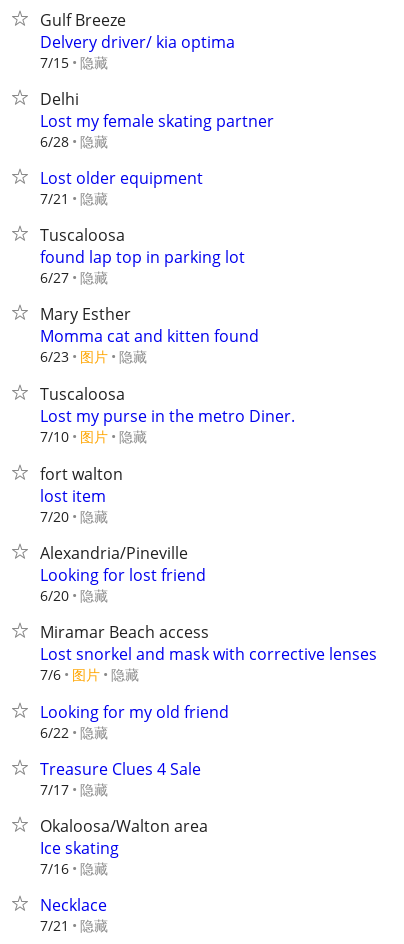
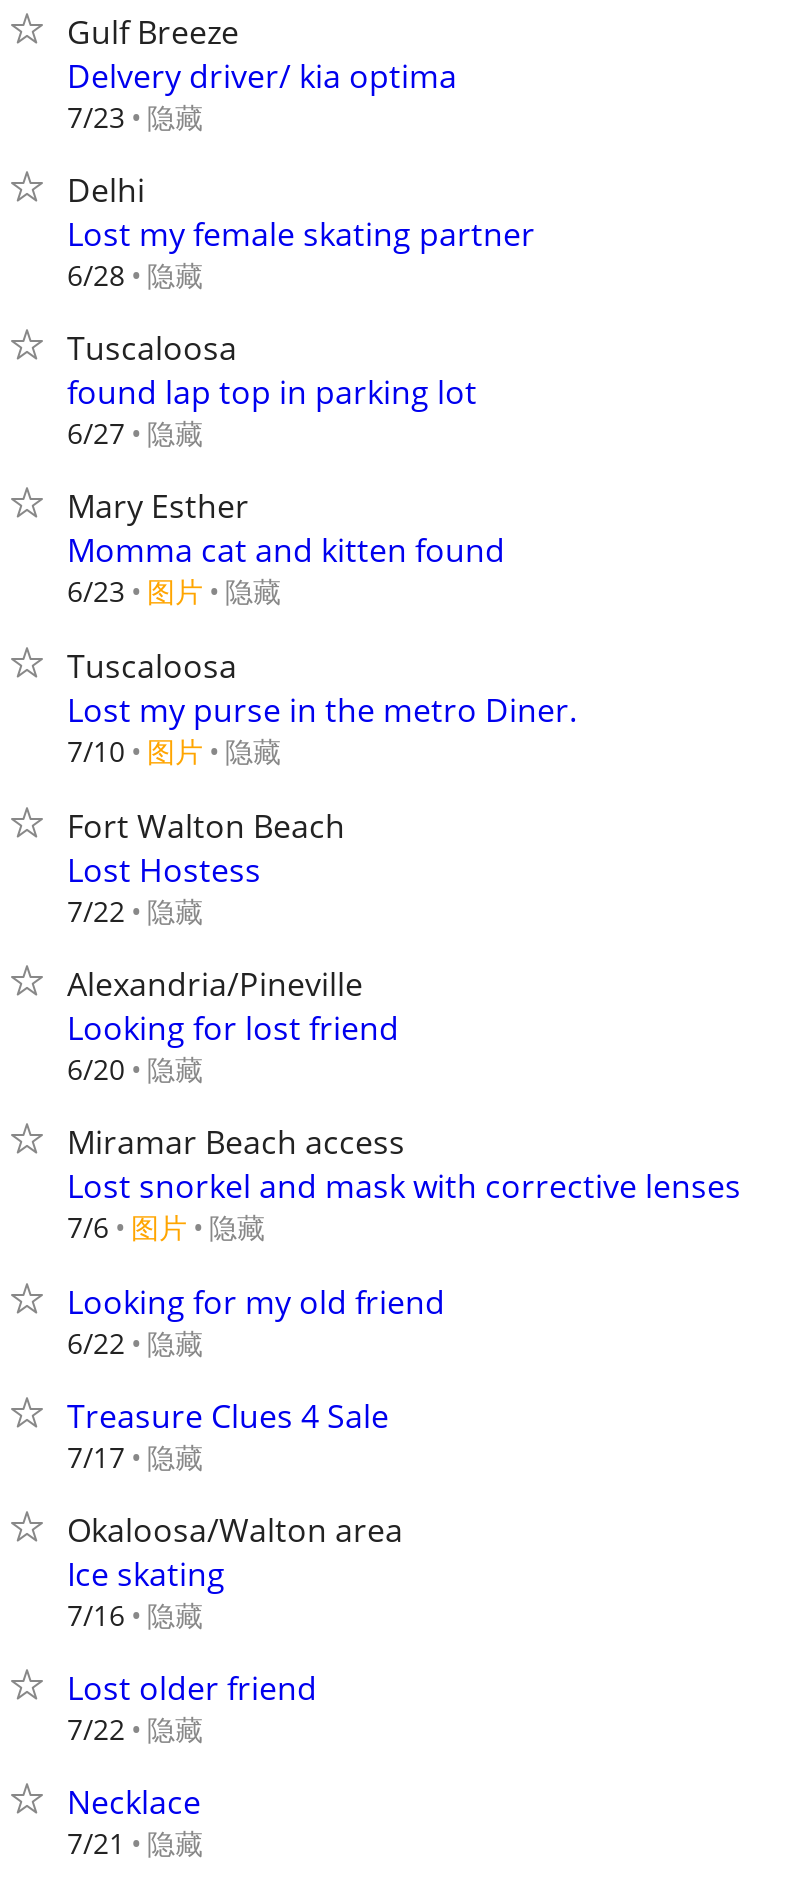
[40,52,108,72] 7/15 隐藏 -> [67,97,203,136] 7/23 隐藏
[40,167,203,208] Lost older equipment | 7/21 隐藏 -> none
moved [40,224,295,446] -> [67,326,577,770]: Tuscaloosa | found lap top in parking lot | 6/27 隐藏 | ... | Lost my purse in the metro Diner. | 7/10 图片 隐藏
[40,463,123,526] fort walton | lost item | 7/20 隐藏 -> [67,804,345,930] Fort Walton Beach | Lost Hostess | 7/22 隐藏
moved [40,542,377,878] -> [67,962,741,1634]: Alexandria/Pineville | Looking for lost friend | 6/20 隐藏 | ... | Ice skating | 7/16 隐藏
none -> [67,1666,317,1748] Lost older friend | 7/22 隐藏

